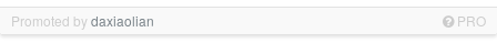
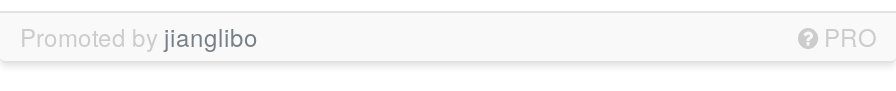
[11,10,154,29] Promoted by daxiaolian -> [20,18,258,52] Promoted by jianglibo

